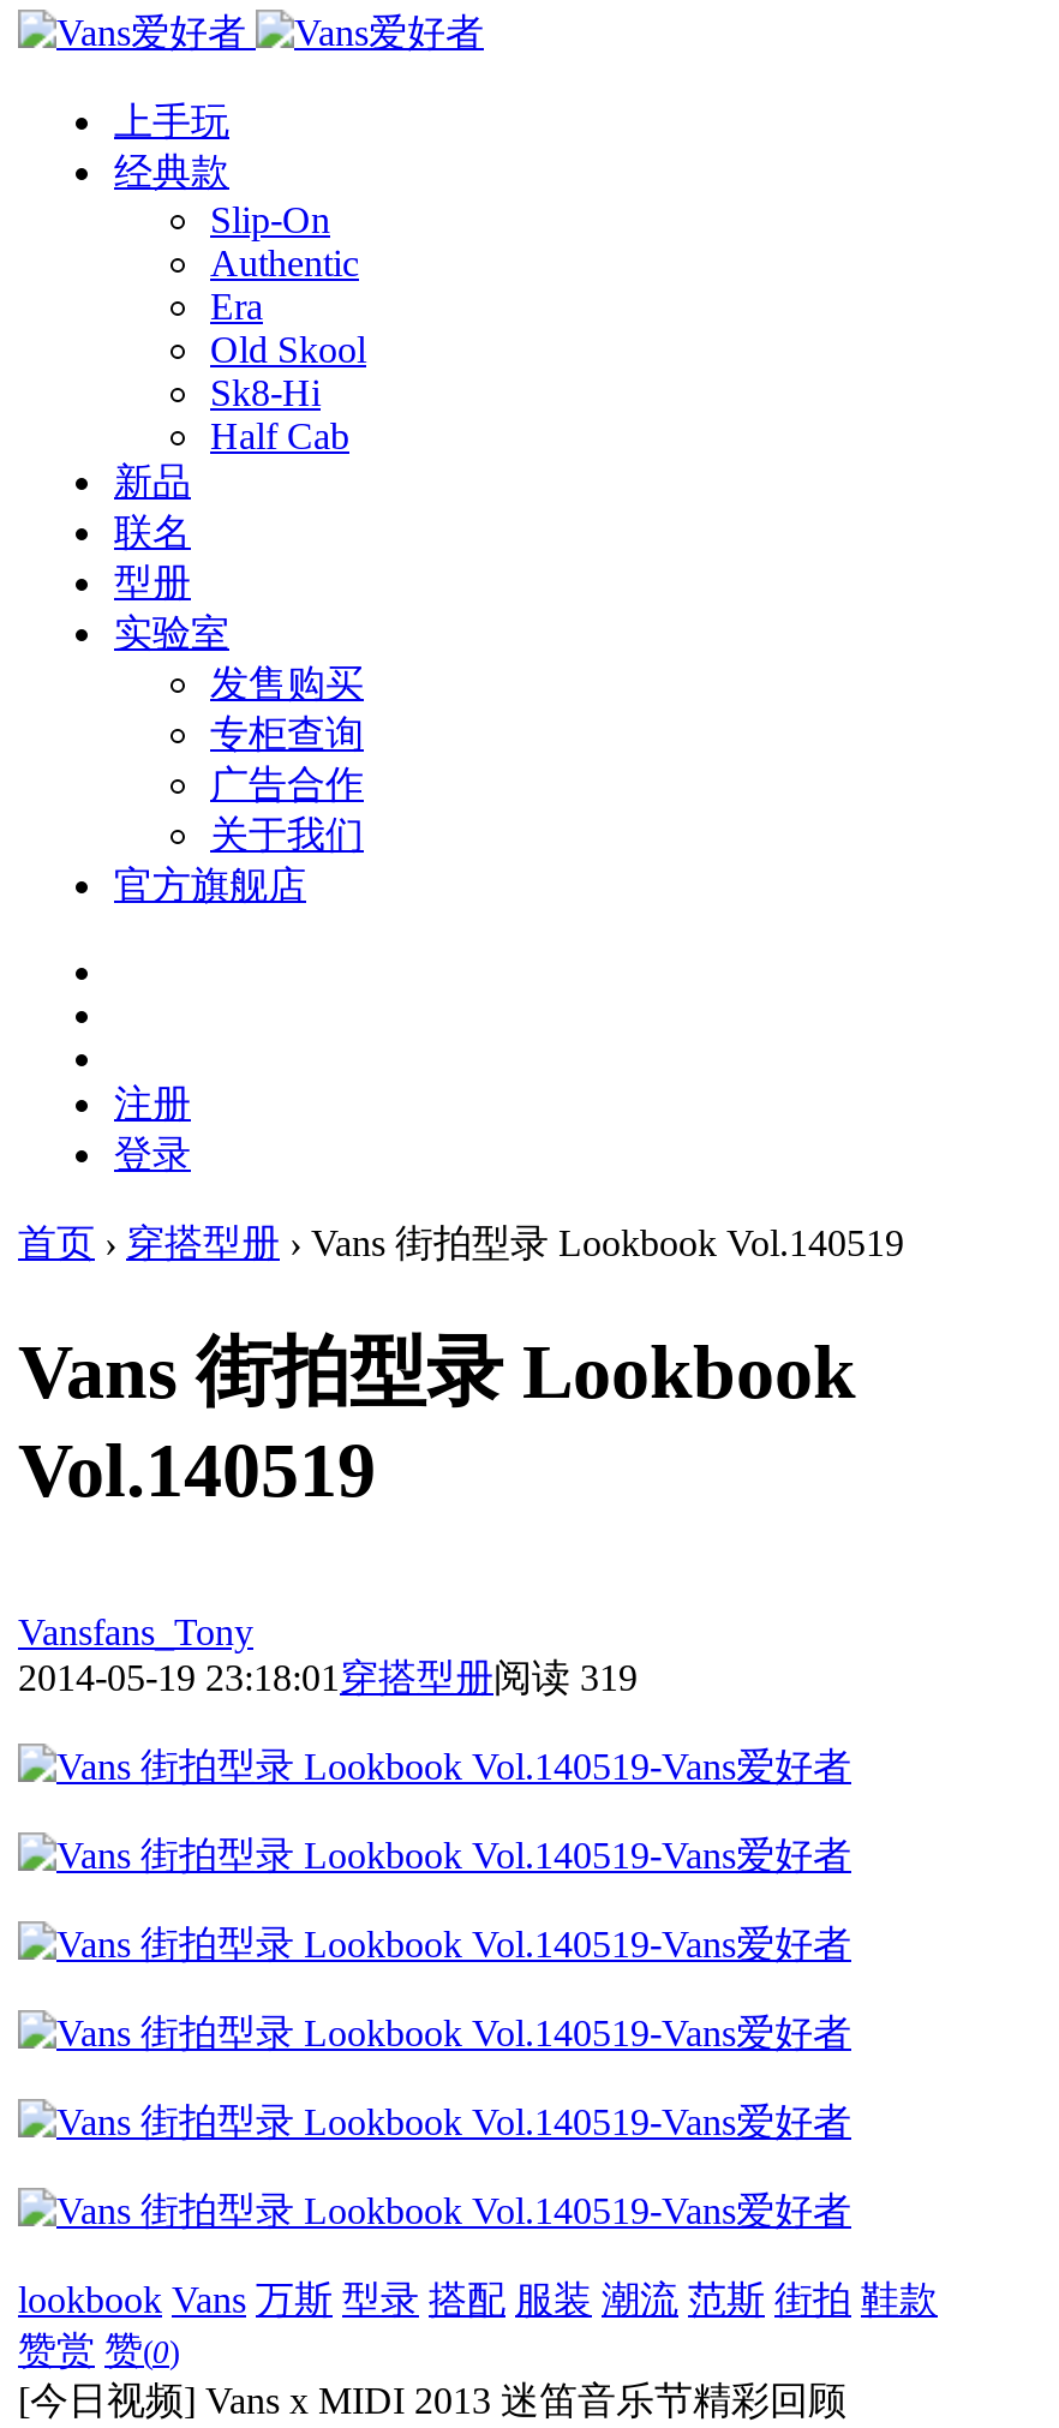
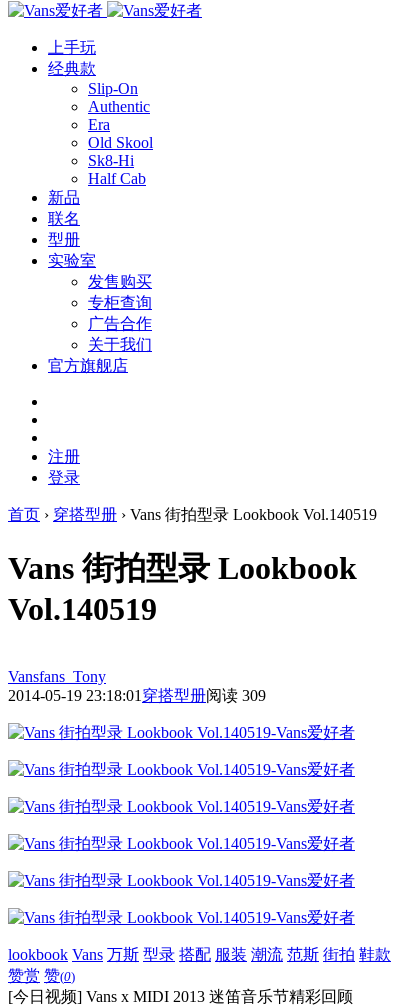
[18,1657,638,1698] 2014-05-19 23:18:01穿搭型册阅读 319 -> [8,687,266,704] 2014-05-19 23:18:01穿搭型册阅读 309

